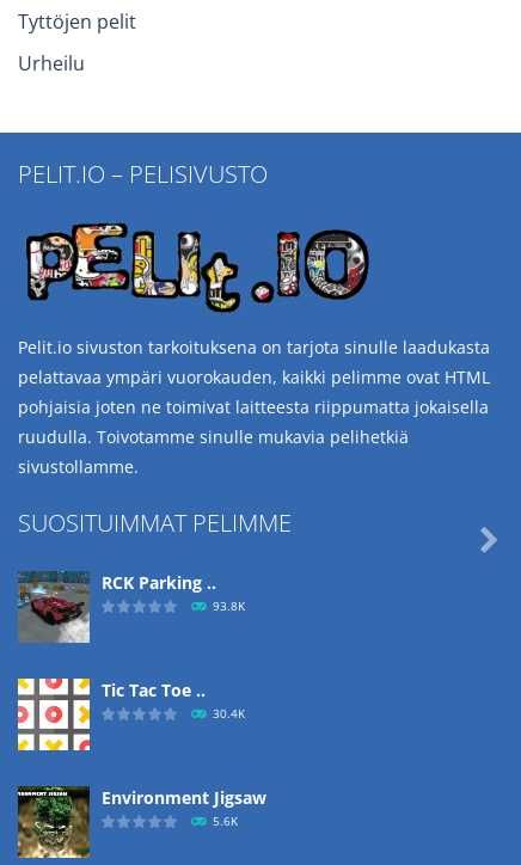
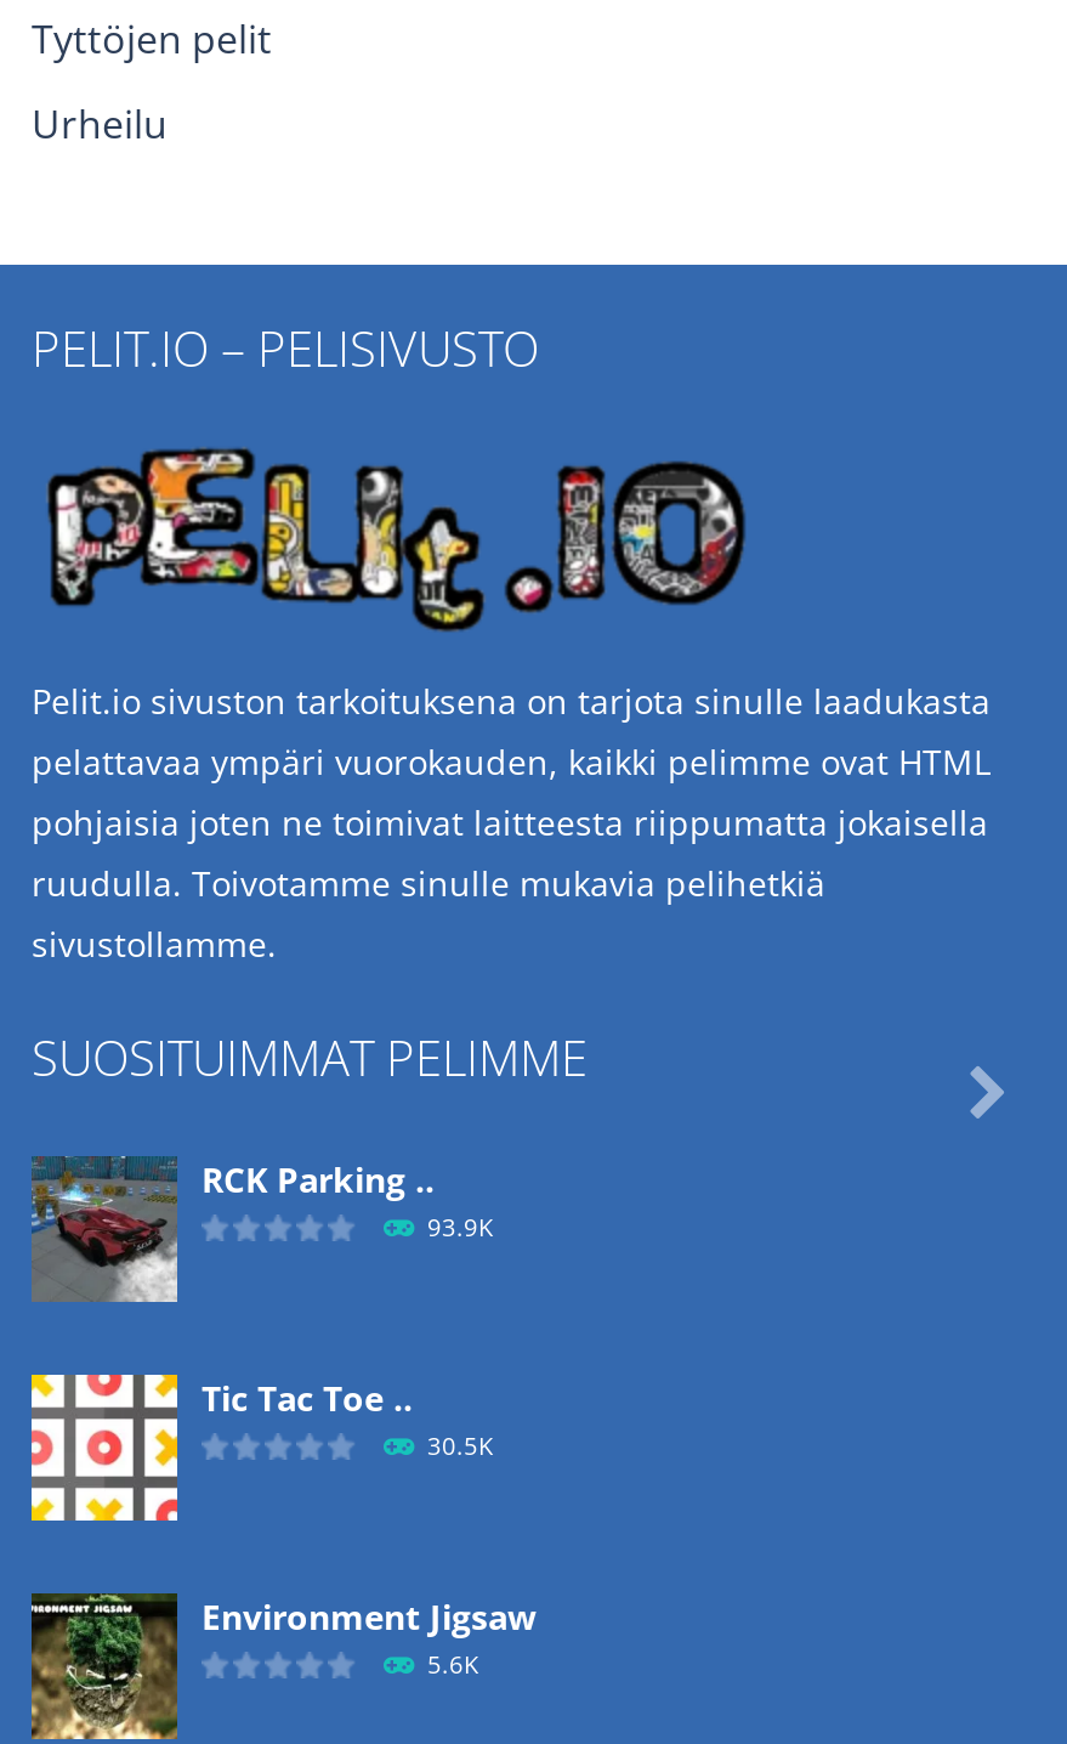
[213,597,245,614] 93.8K -> [427,1210,493,1244] 93.9K
[213,705,245,722] 30.4K -> [427,1428,493,1462] 30.5K

